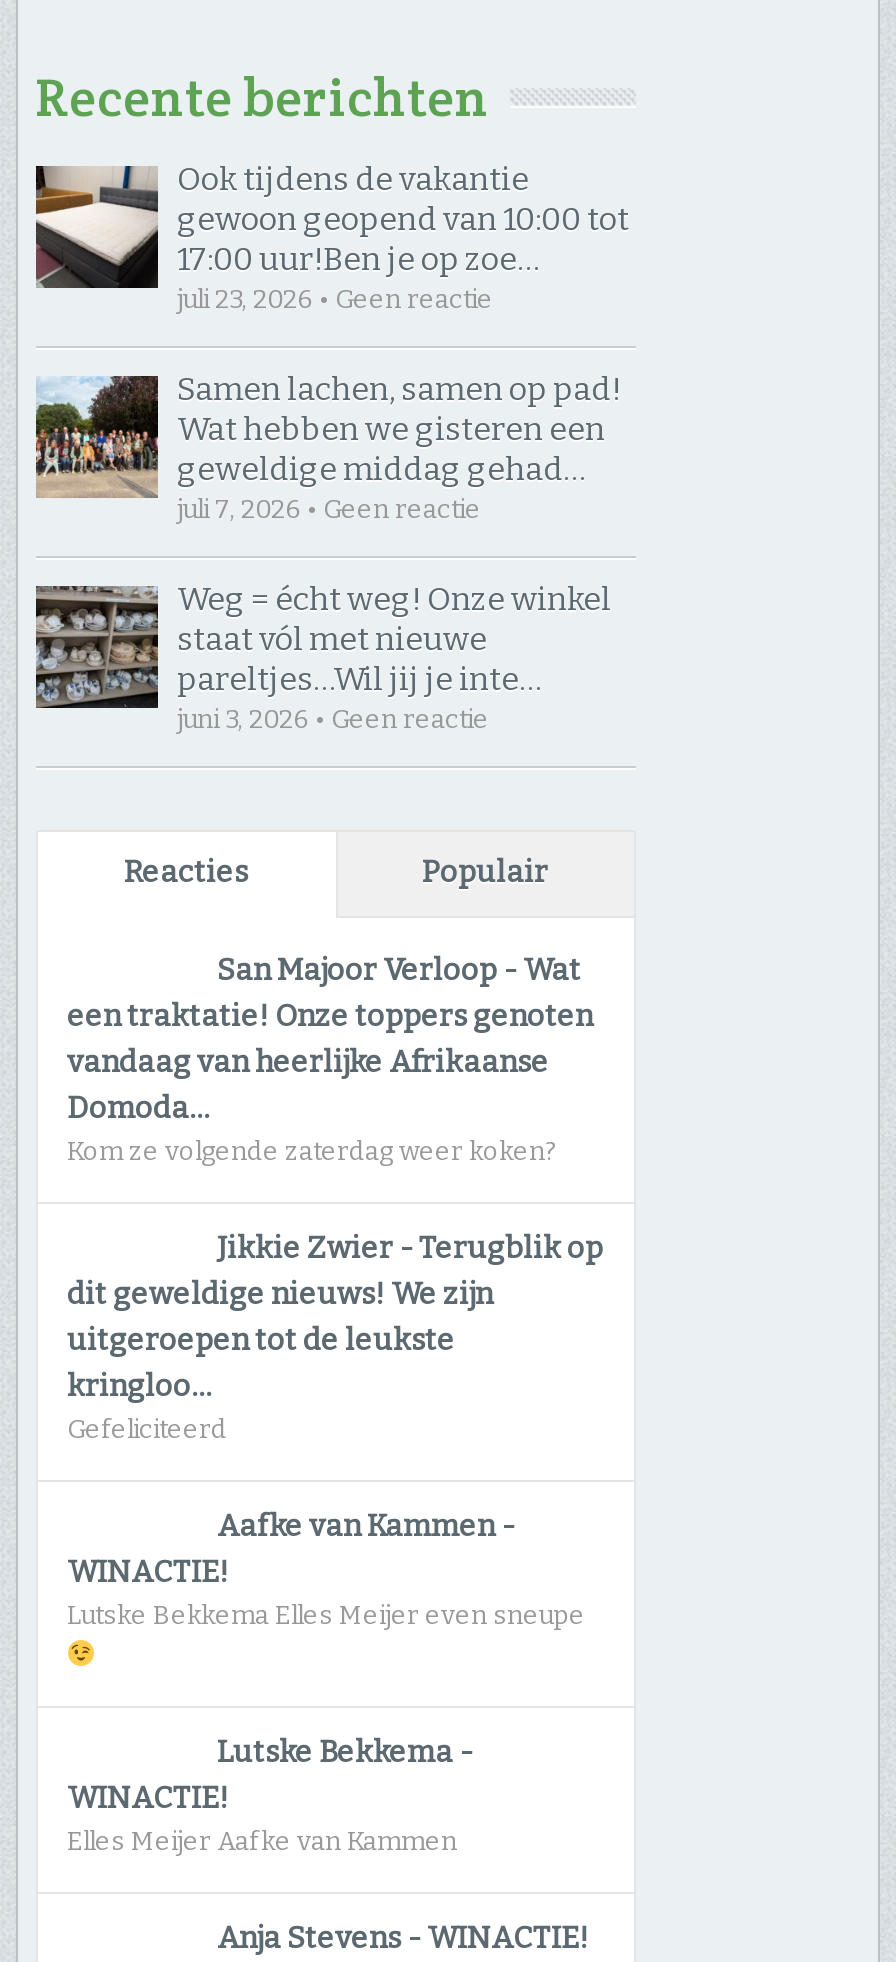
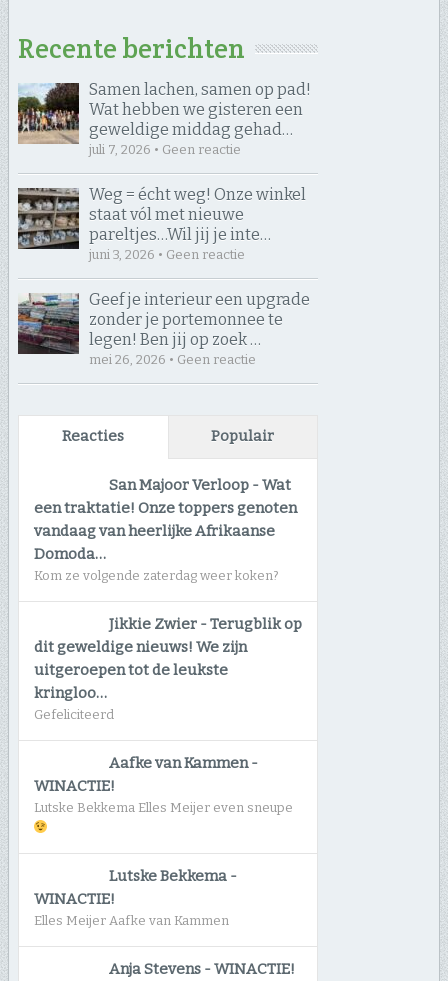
[34,160,629,314] [image] | Ook tijdens de vakantie | gewoon geopend van 10:00 tot | 17:00 uur! Ben je op zoe… | juli 23, 2026 • Geen reactie -> none
moved [28,370,621,734] -> [14,80,310,262]: [image] | Samen lachen, samen op pad! | Wat hebben we gisteren een | ... | pareltjes… Wil jij je inte… | juni 3, 2026 • Geen reactie
none -> [18,290,309,367] [image] | Geef je interieur een upgrade | zonder je portemonnee te | legen! Ben jij op zoek … | mei 26, 2026 • Geen reactie

